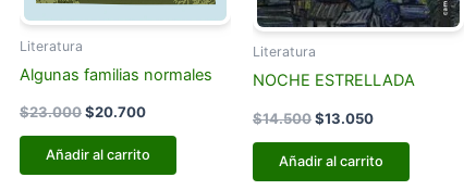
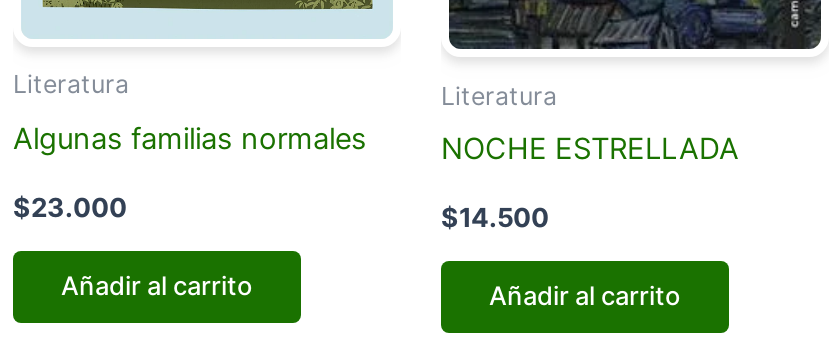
[85,104,146,121] $20.700 -> none
[315,109,374,127] $13.050 -> none

